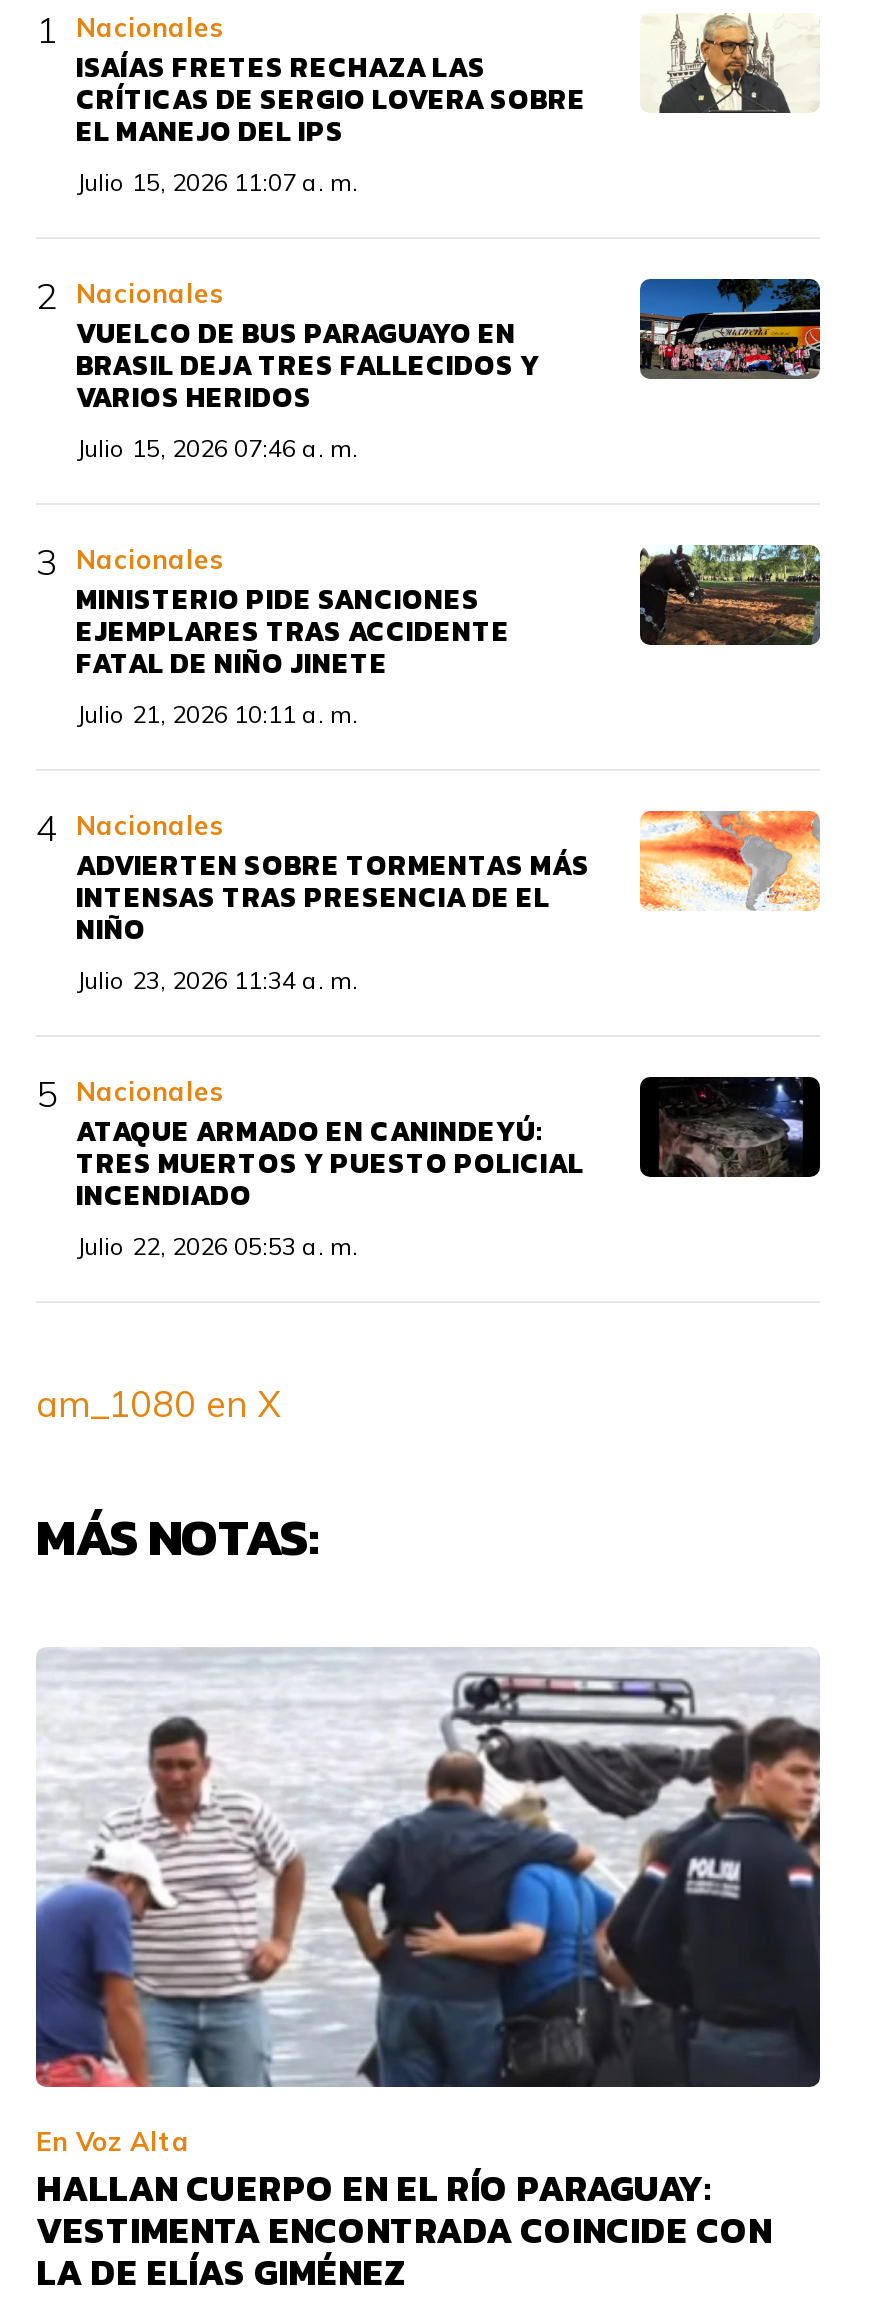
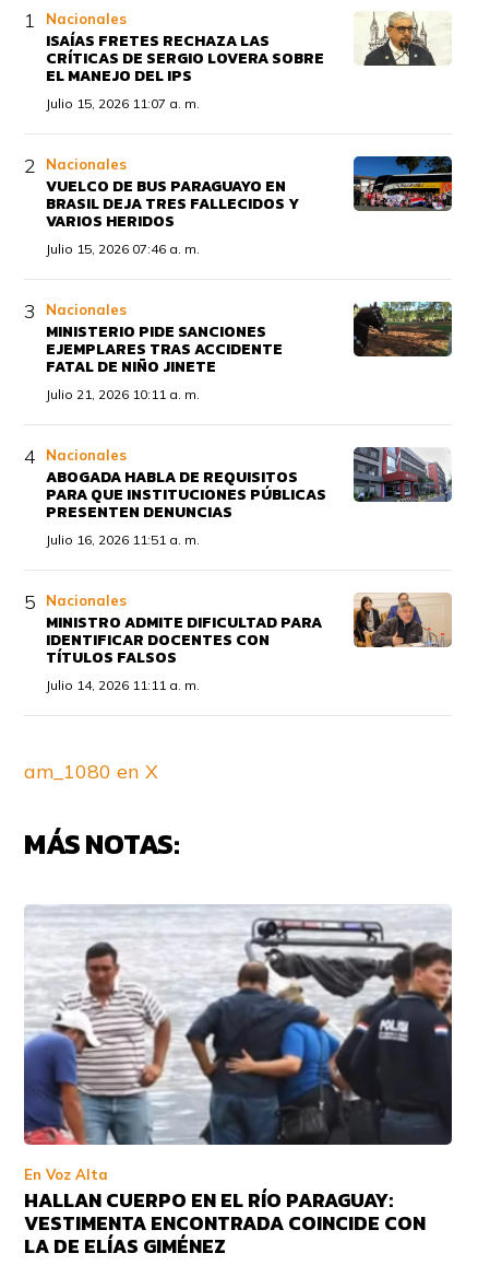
[76,809,822,995] [image] | ADVIERTEN SOBRE TORMENTAS MÁS | INTENSAS TRAS PRESENCIA DE EL | NIÑO | Julio 23, 2026 11:34 a. m. -> [46,446,453,548] [image] | ABOGADA HABLA DE REQUISITOS | PARA QUE INSTITUCIONES PÚBLICAS | PRESENTEN DENUNCIAS | Julio 16, 2026 11:51 a. m.
[76,1075,822,1261] [image] | ATAQUE ARMADO EN CANINDEYÚ: | TRES MUERTOS Y PUESTO POLICIAL | INCENDIADO | Julio 22, 2026 05:53 a. m. -> [46,591,452,693] [image] | MINISTRO ADMITE DIFICULTAD PARA | IDENTIFICAR DOCENTES CON | TÍTULOS FALSOS | Julio 14, 2026 11:11 a. m.

